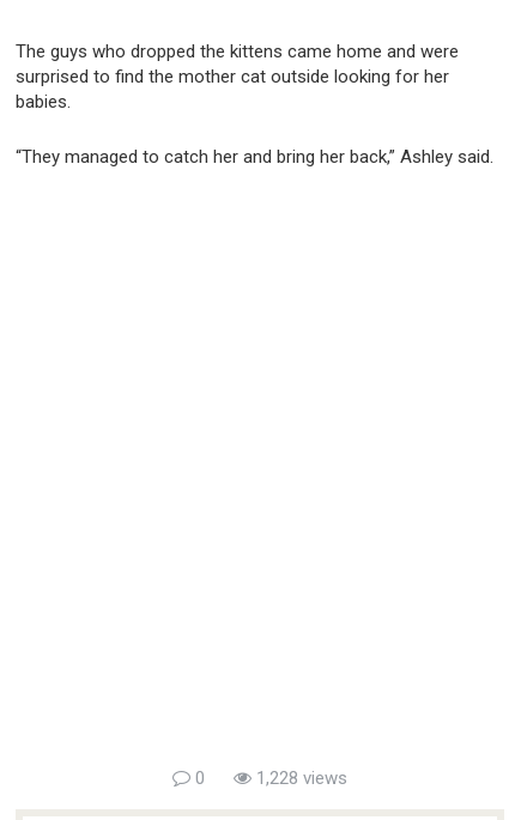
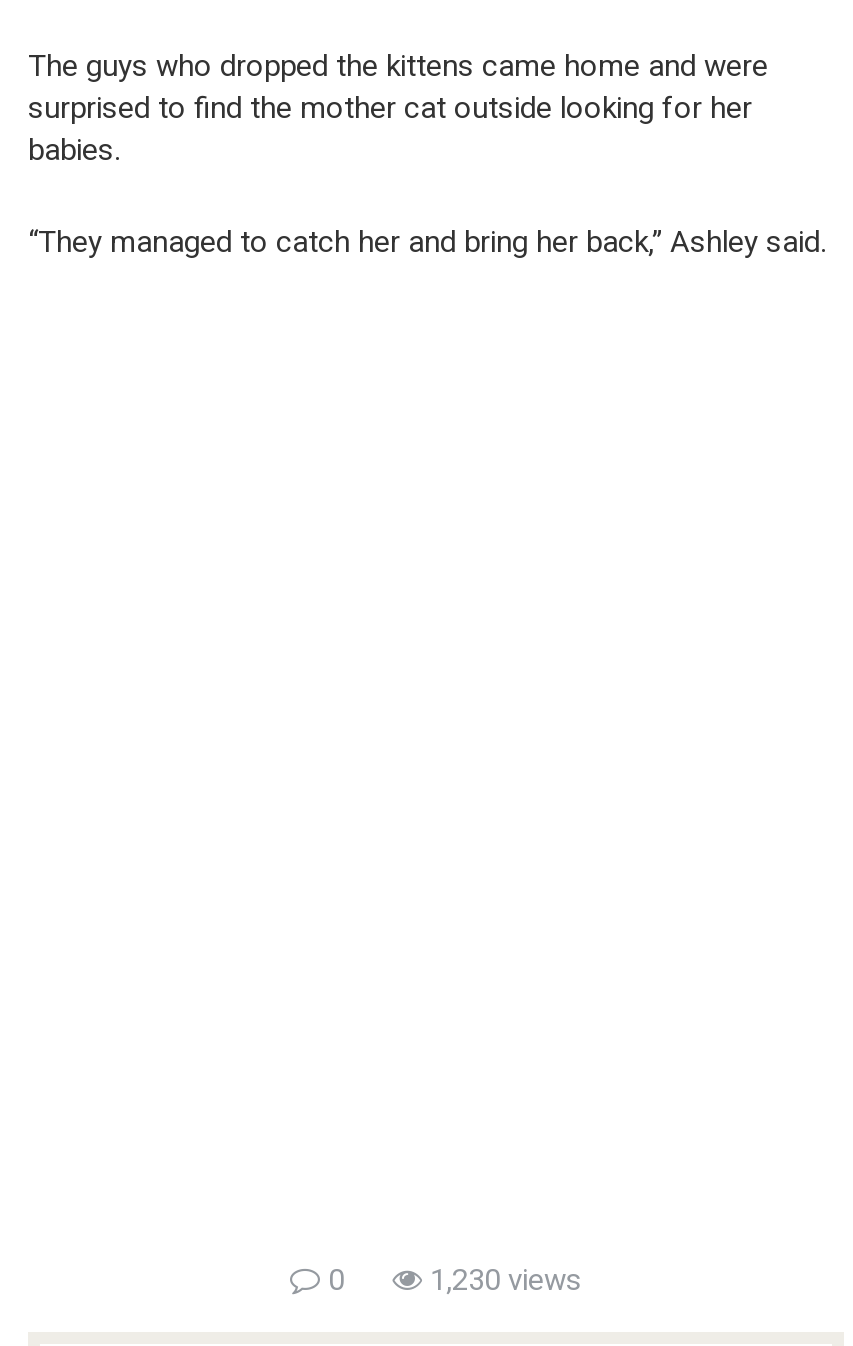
[252,767,347,789] 1,228 views -> [422,1262,582,1298] 1,230 views

